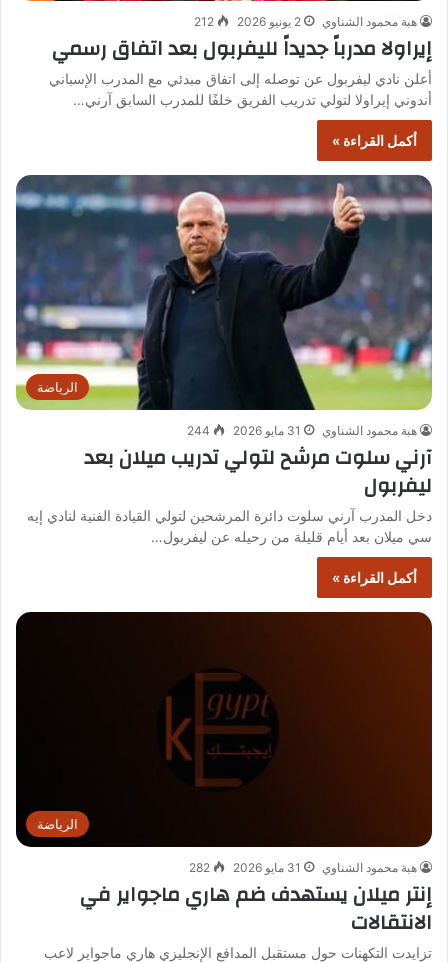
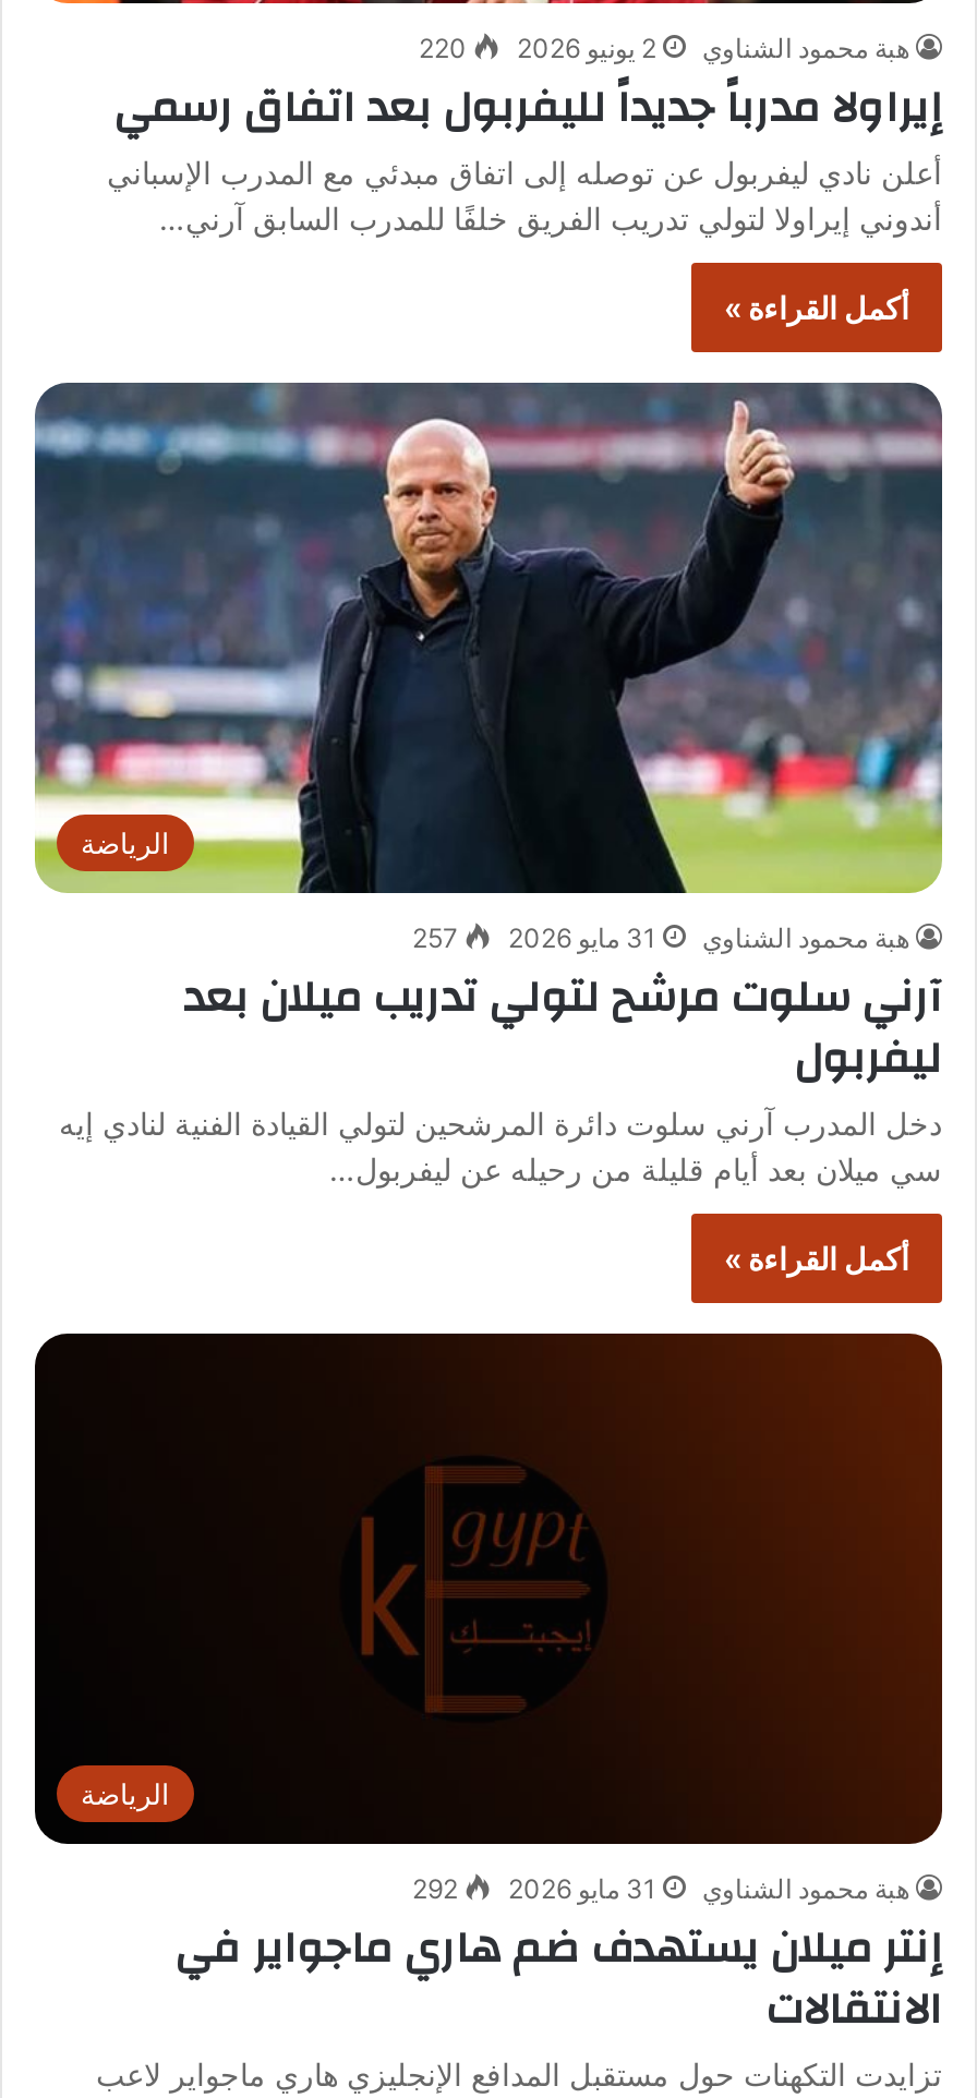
[194,14,214,29] 212 -> [419,31,467,64] 220
[187,423,210,438] 244 -> [412,922,458,954] 257
[189,860,210,875] 282 -> [412,1873,458,1906] 292

